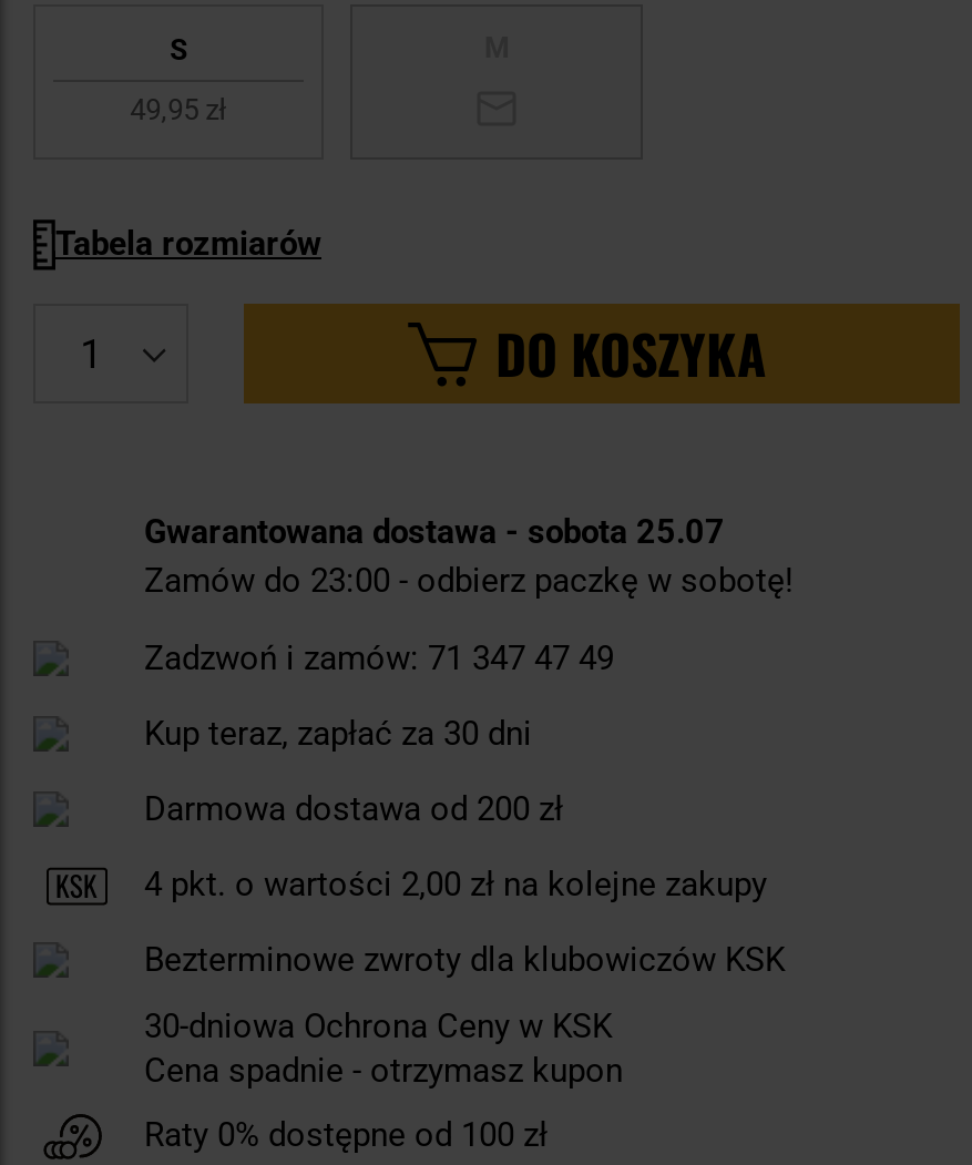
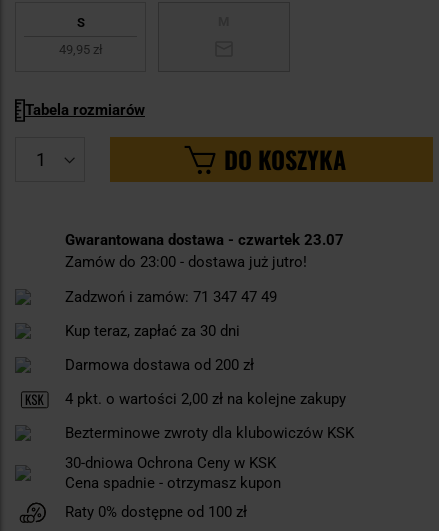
[144,512,794,600] Gwarantowana dostawa - sobota 25.07 | Zamów do 23:00 - odbierz paczkę w sobotę! -> [65,231,344,271] Gwarantowana dostawa - czwartek 23.07 | Zamów do 23:00 - dostawa już jutro!

